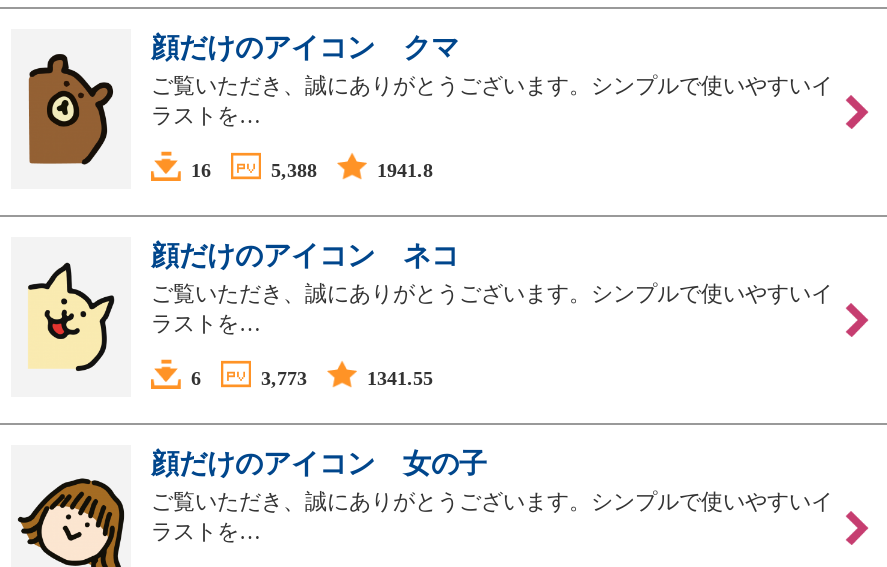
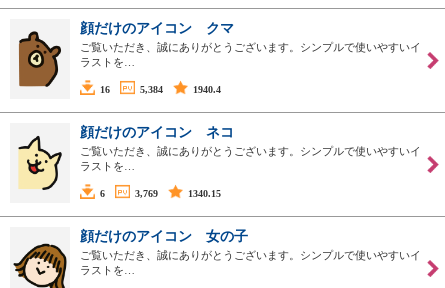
[271,159,317,181] 5,388 -> [140,84,163,95] 5,384
[377,159,433,181] 1941.8 -> [193,84,221,95] 1940.4
[261,367,307,389] 3,773 -> [135,188,158,199] 3,769
[367,367,433,389] 1341.55 -> [188,188,221,199] 1340.15

